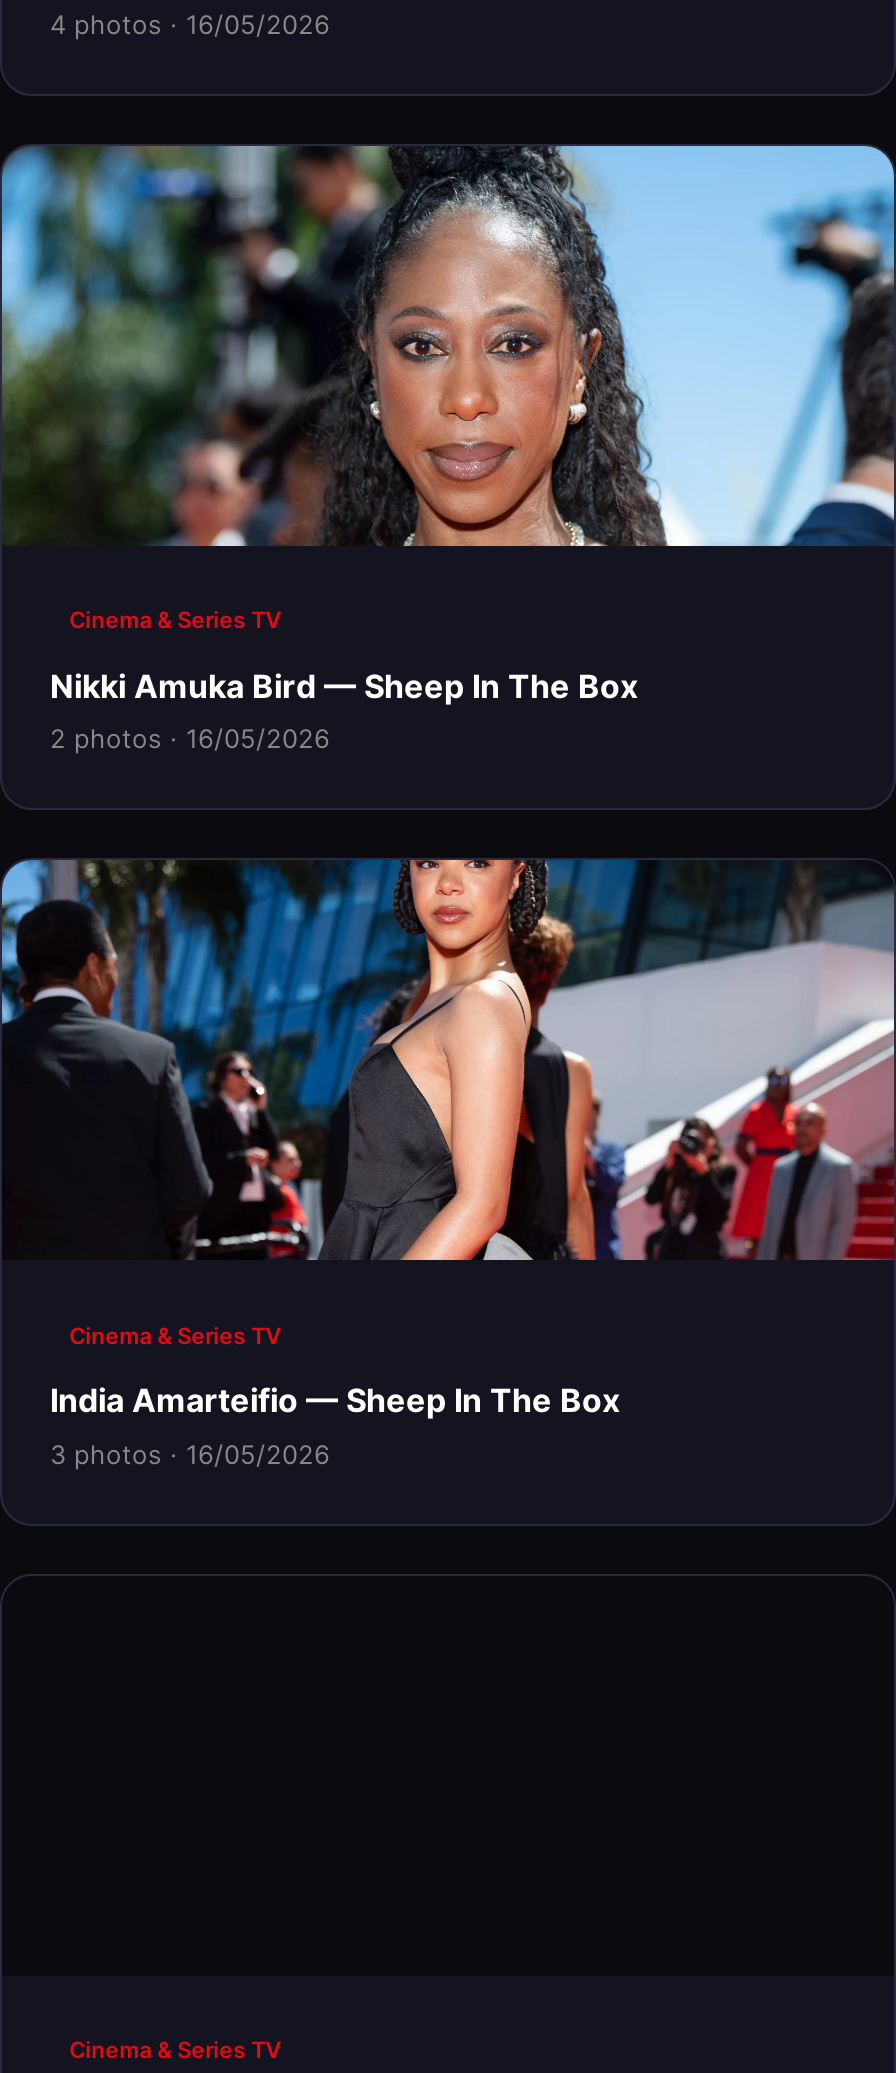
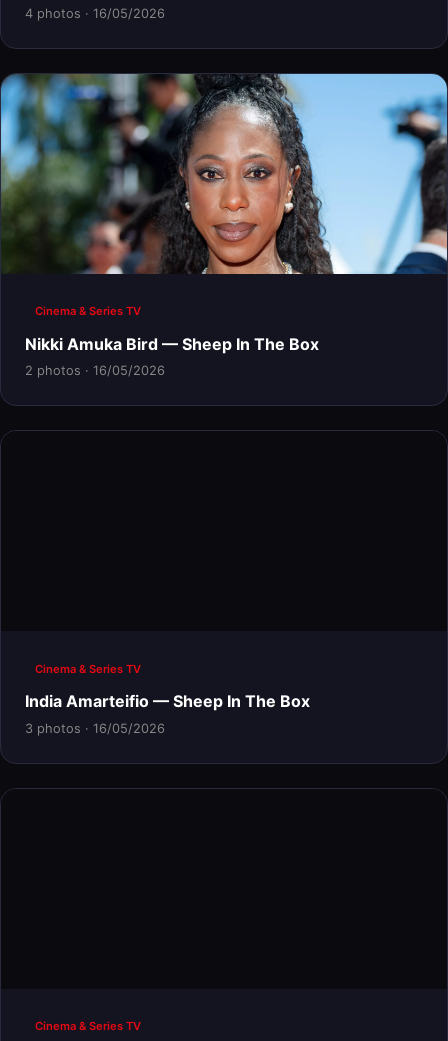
[6,858,890,1262] [image] -> none

